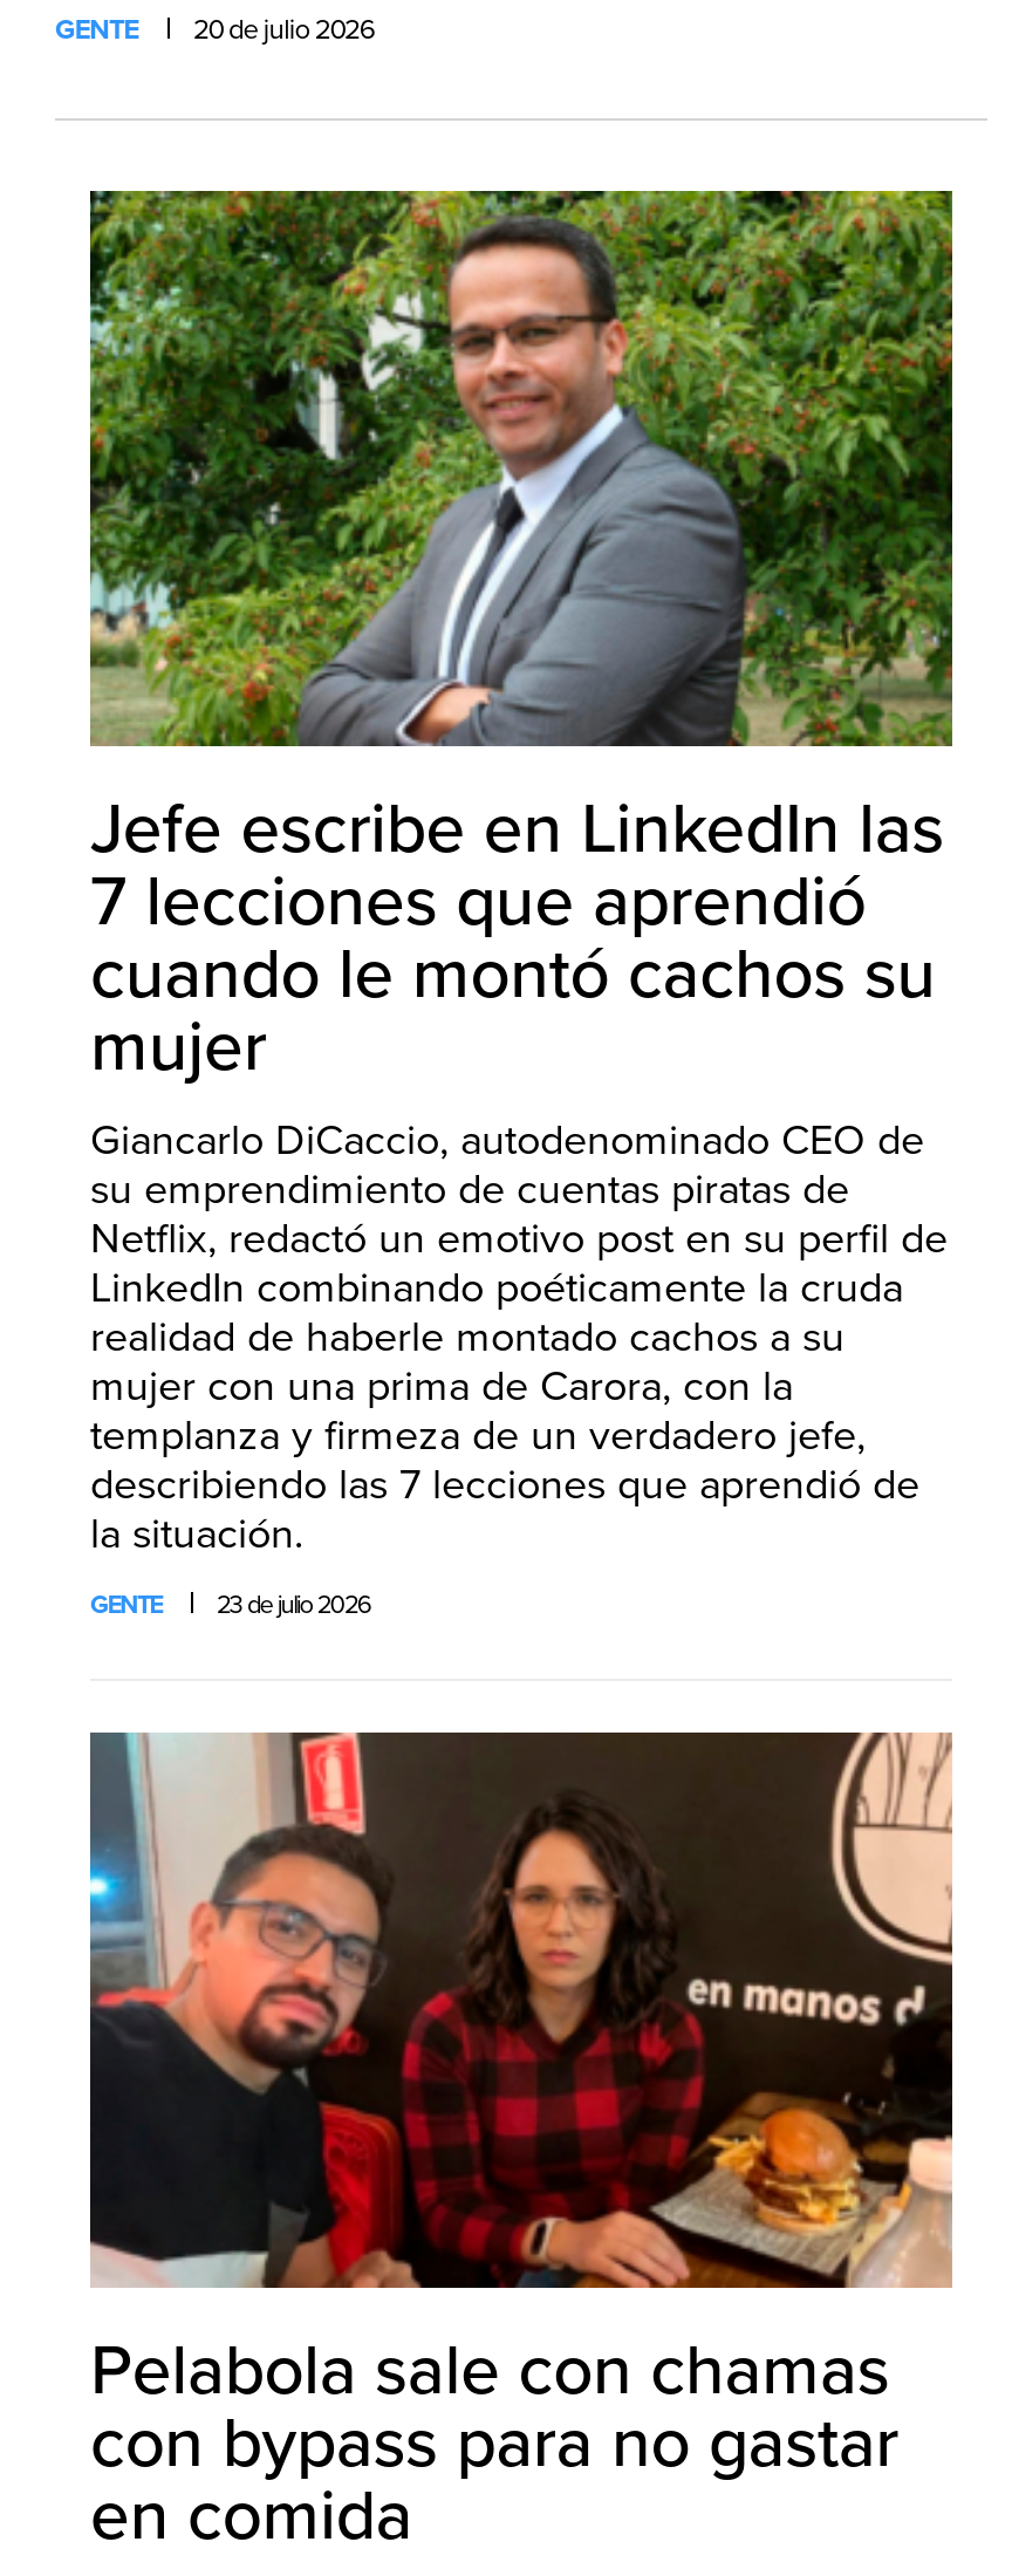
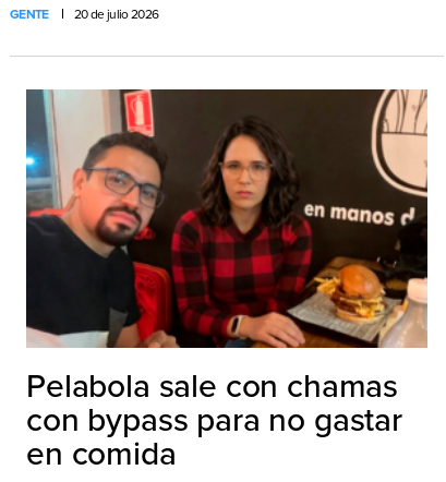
[88,189,955,1621] [image] | Jefe escribe en LinkedIn las | 7 lecciones que aprendió | cuando le montó cachos su | mujer | Giancarlo DiCaccio, autodenominado CEO de | su emprendimiento de cuentas piratas de | Netflix, redactó un emotivo post en su perfil de | LinkedIn combinando poéticamente la cruda | realidad de haberle montado cachos a su | mujer con una prima de Carora, con la | templanza y firmeza de un verdadero jefe, | describiendo las 7 lecciones que aprendió de | la situación. | GENTE | 23 de julio 2026 -> none

